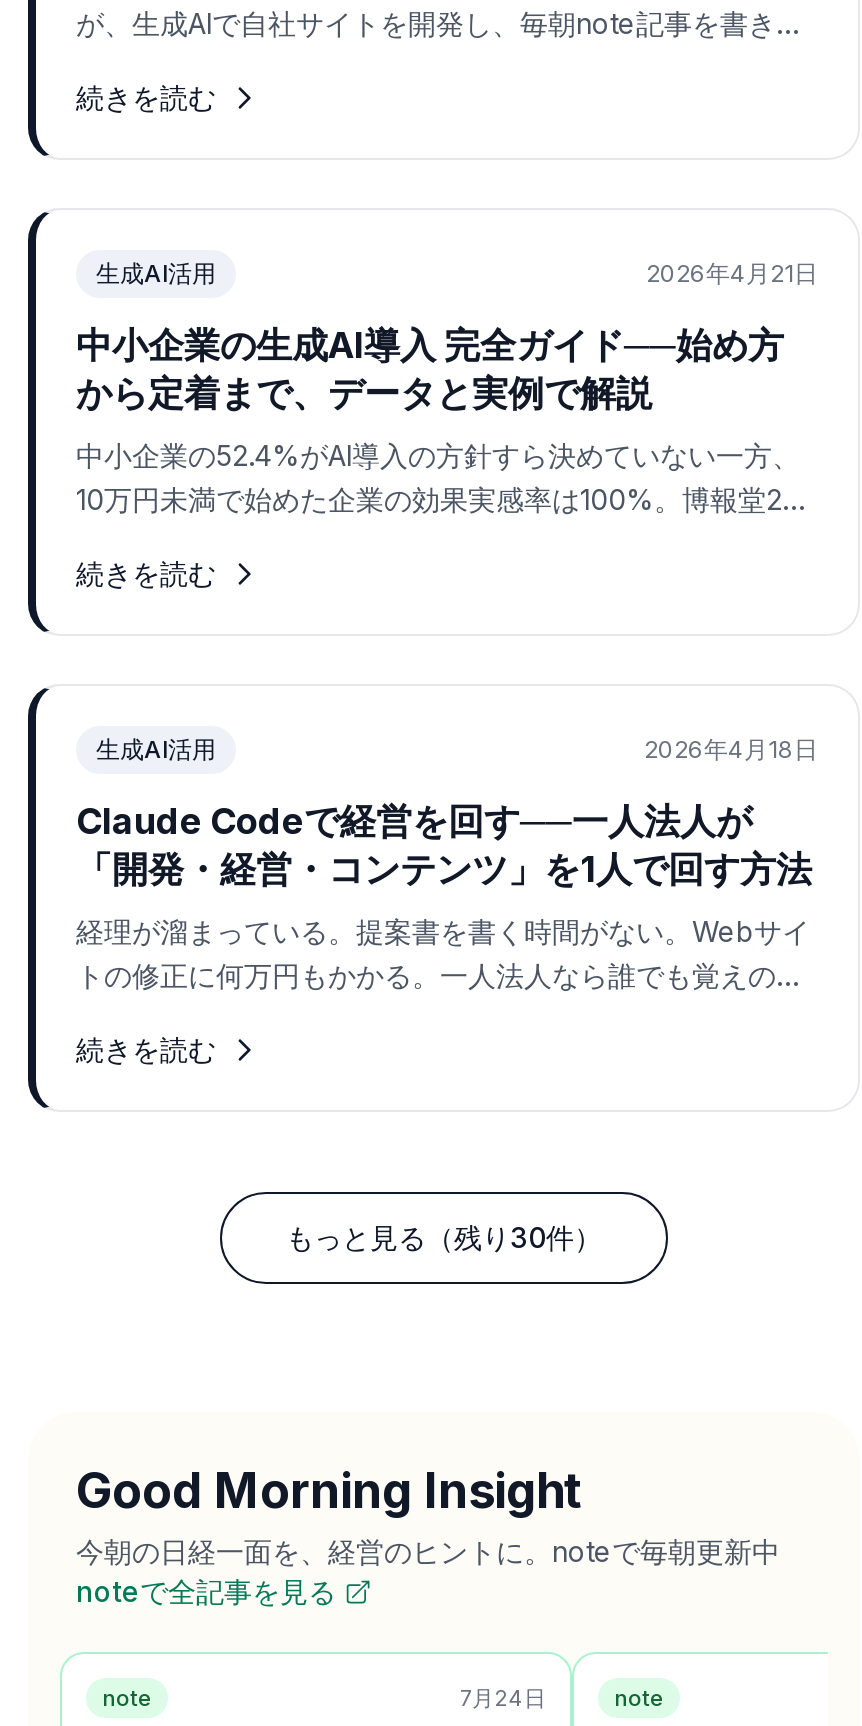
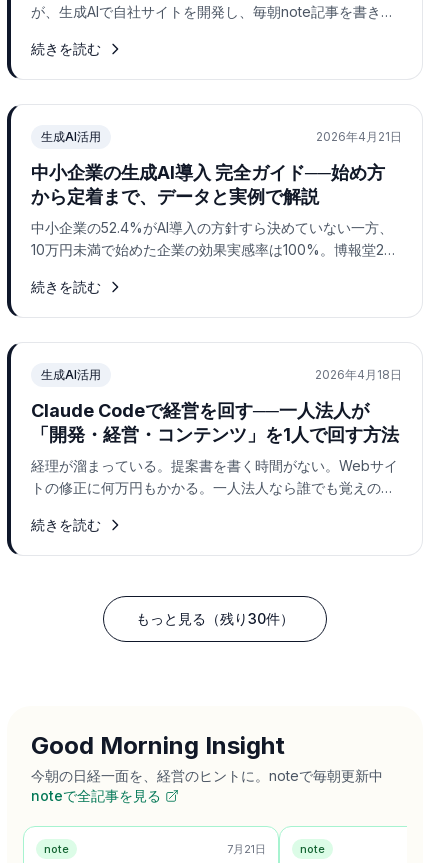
[460,1684,546,1712] 7月24日 -> [227,842,266,856] 7月21日

